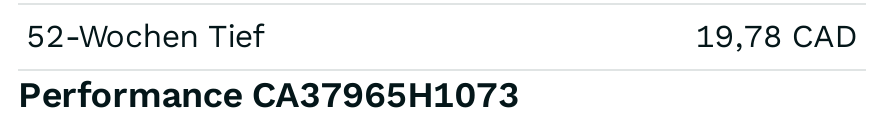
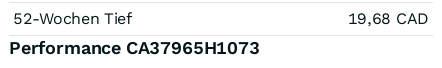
[695,17,858,55] 19,78 CAD -> [348,9,429,28] 19,68 CAD

